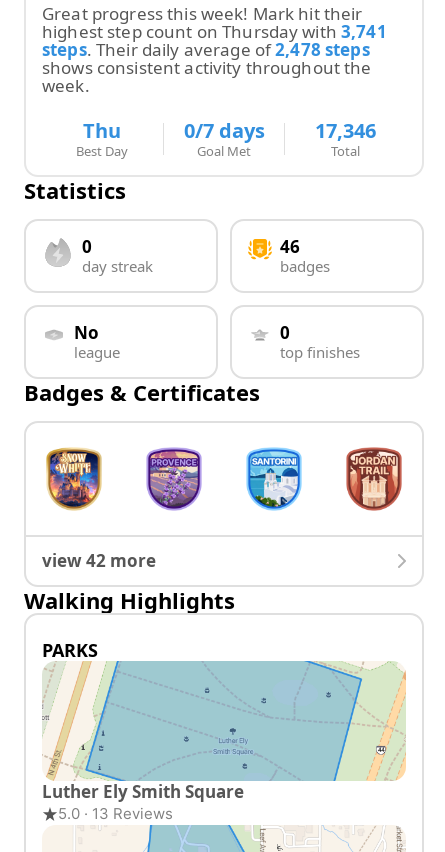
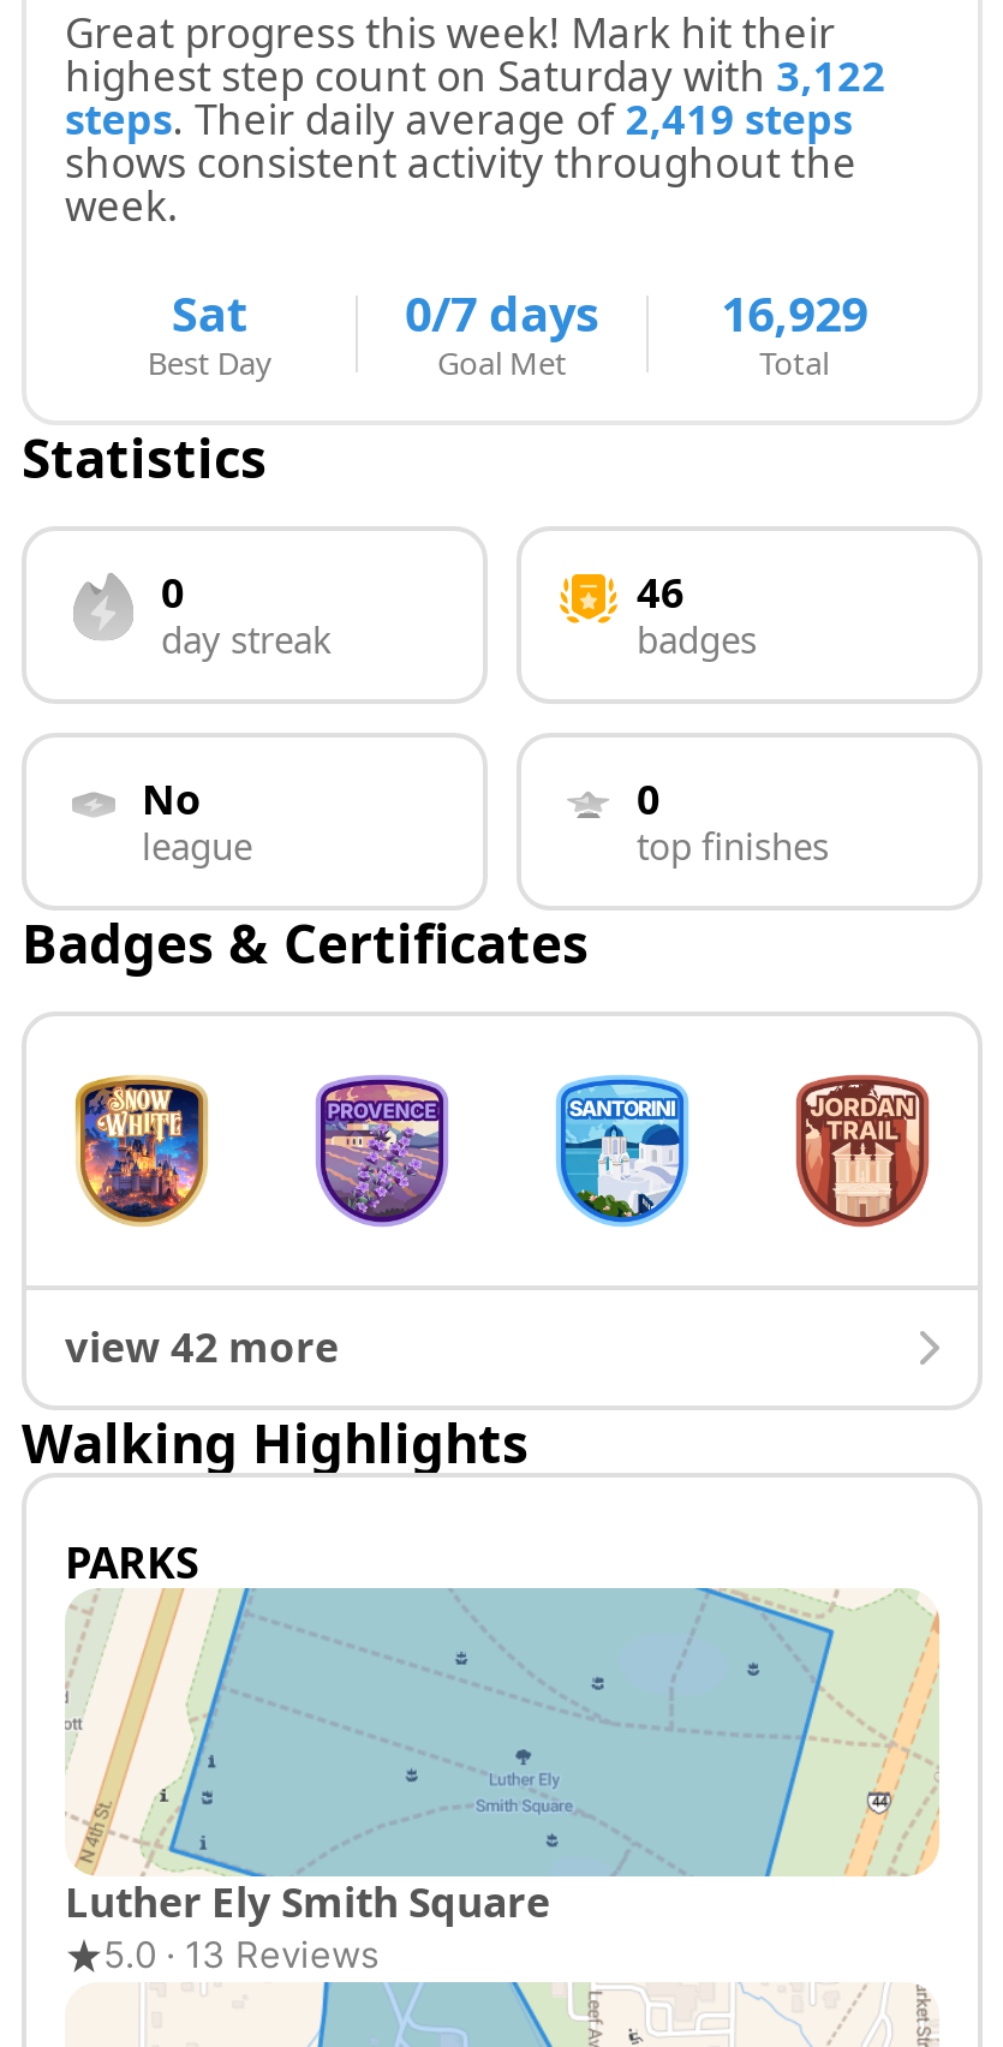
[42,20,387,43] highest step count onThursday with 3,741 -> [65,48,886,103] highest step count onSaturday with 3,122
[42,38,370,61] steps.Theirdaily average of2,478steps -> [65,91,852,147] steps.Theirdaily average of2,419steps
[83,117,121,144] Thu -> [171,281,248,346] Sat
[183,117,376,144] 0/7 days 17,346 -> [405,281,868,346] 0/7 days 16,929

